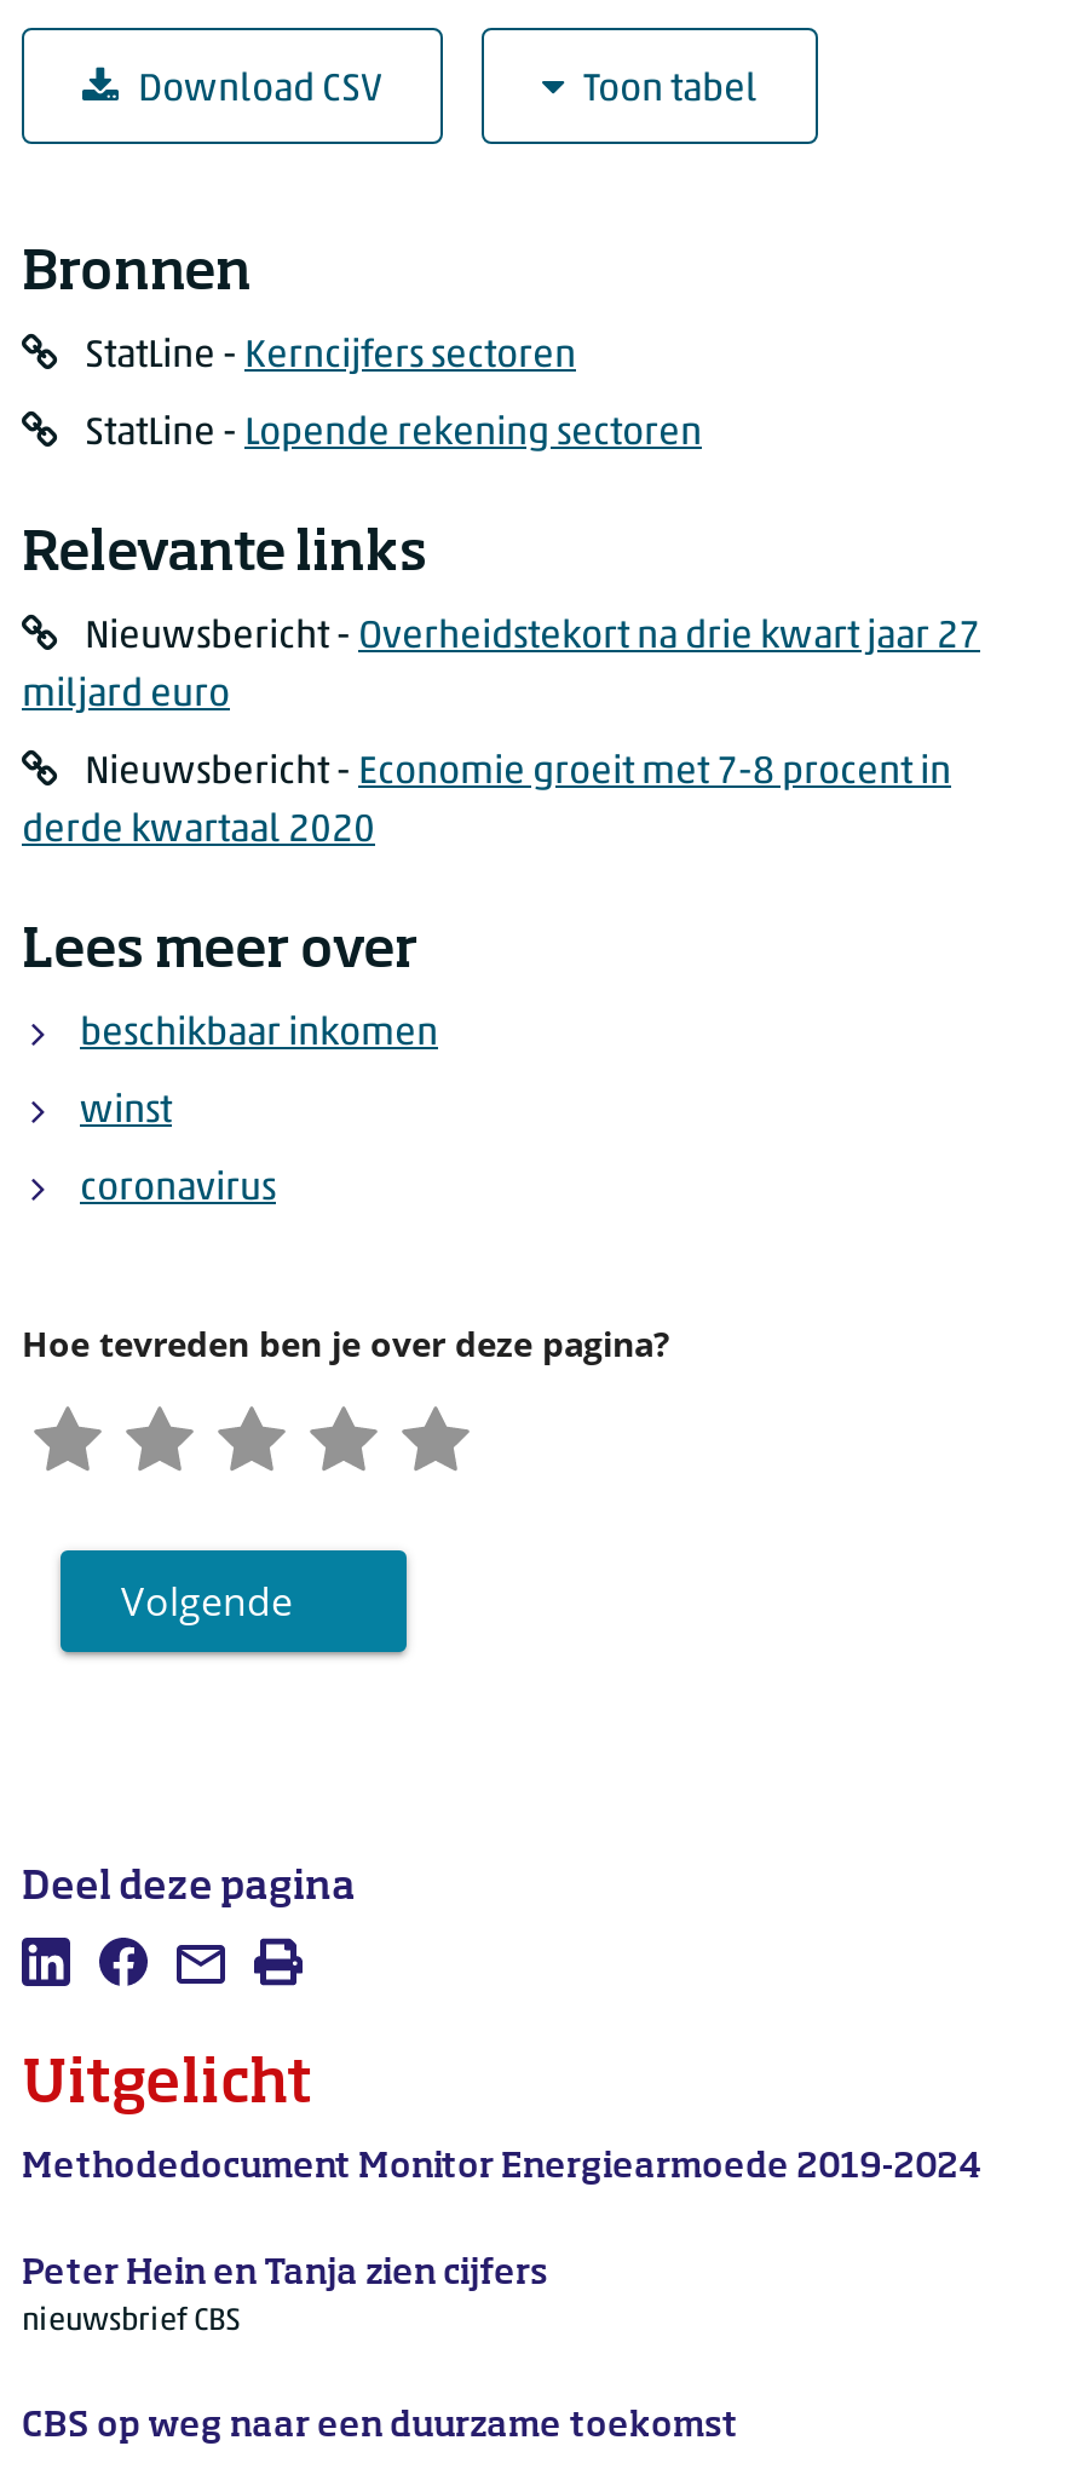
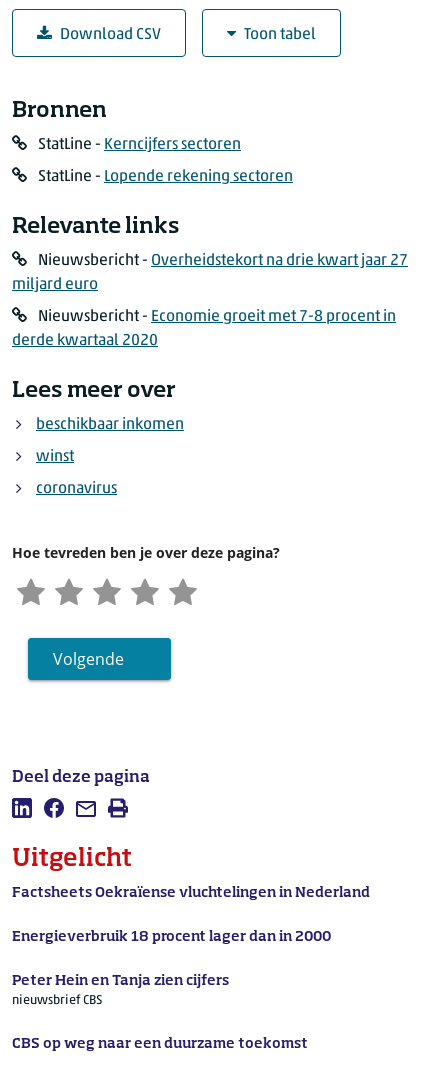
[22,2149,983,2183] Methodedocument Monitor Energiearmoede 2019-2024 -> [12,885,370,943] Factsheets Oekraïense vluchtelingen in Nederland | Energieverbruik 18 procent lager dan in 2000

